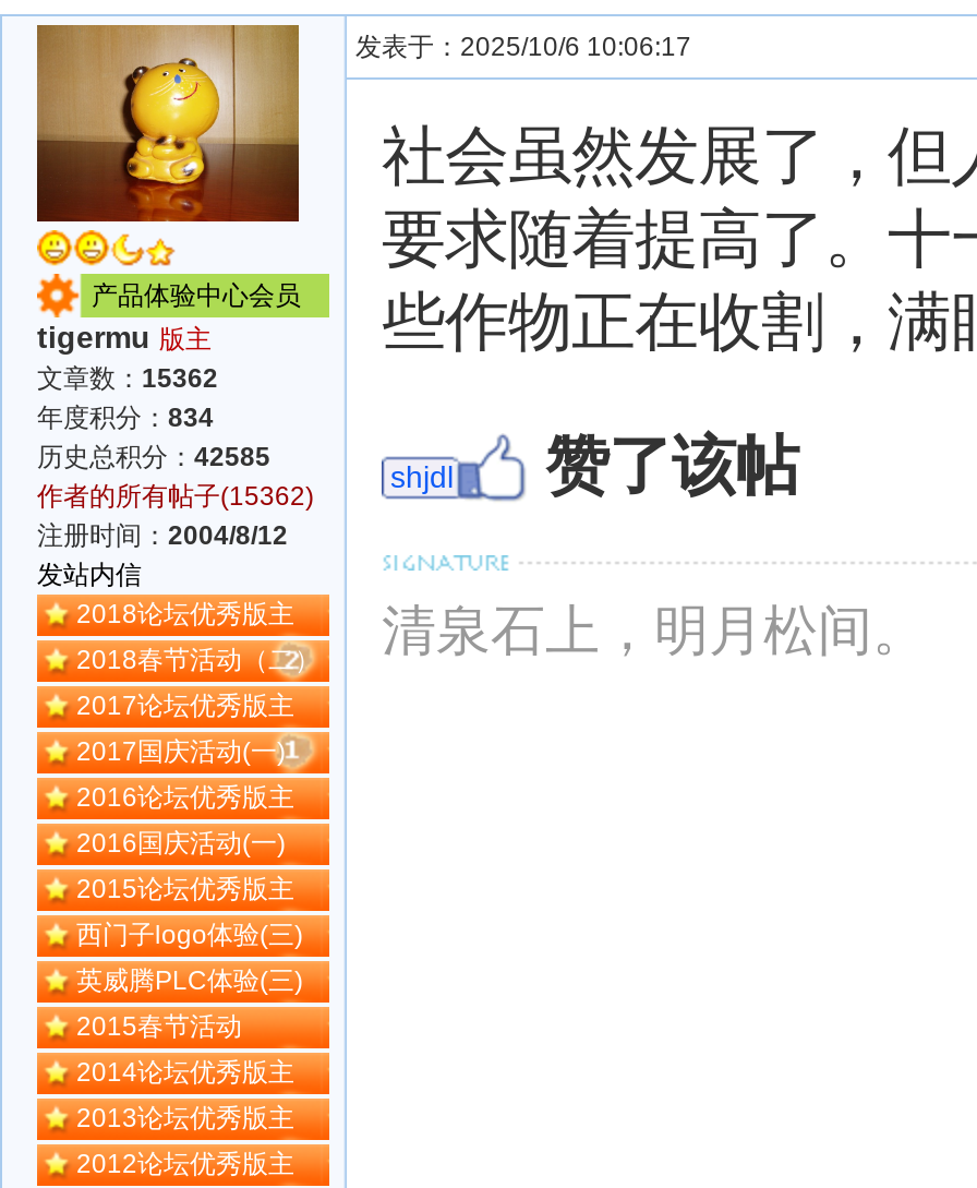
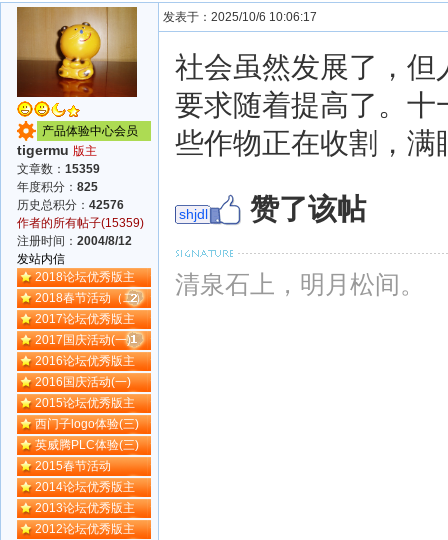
[37,363,218,394] 文章数：15362 -> [17,162,100,176] 文章数：15359
[37,403,214,433] 年度积分：834 -> [17,180,98,194] 年度积分：825
[37,442,270,472] 历史总积分：42585 -> [17,198,124,212] 历史总积分：42576
[37,481,314,512] 作者的所有帖子(15362) -> [17,216,144,230] 作者的所有帖子(15359)

